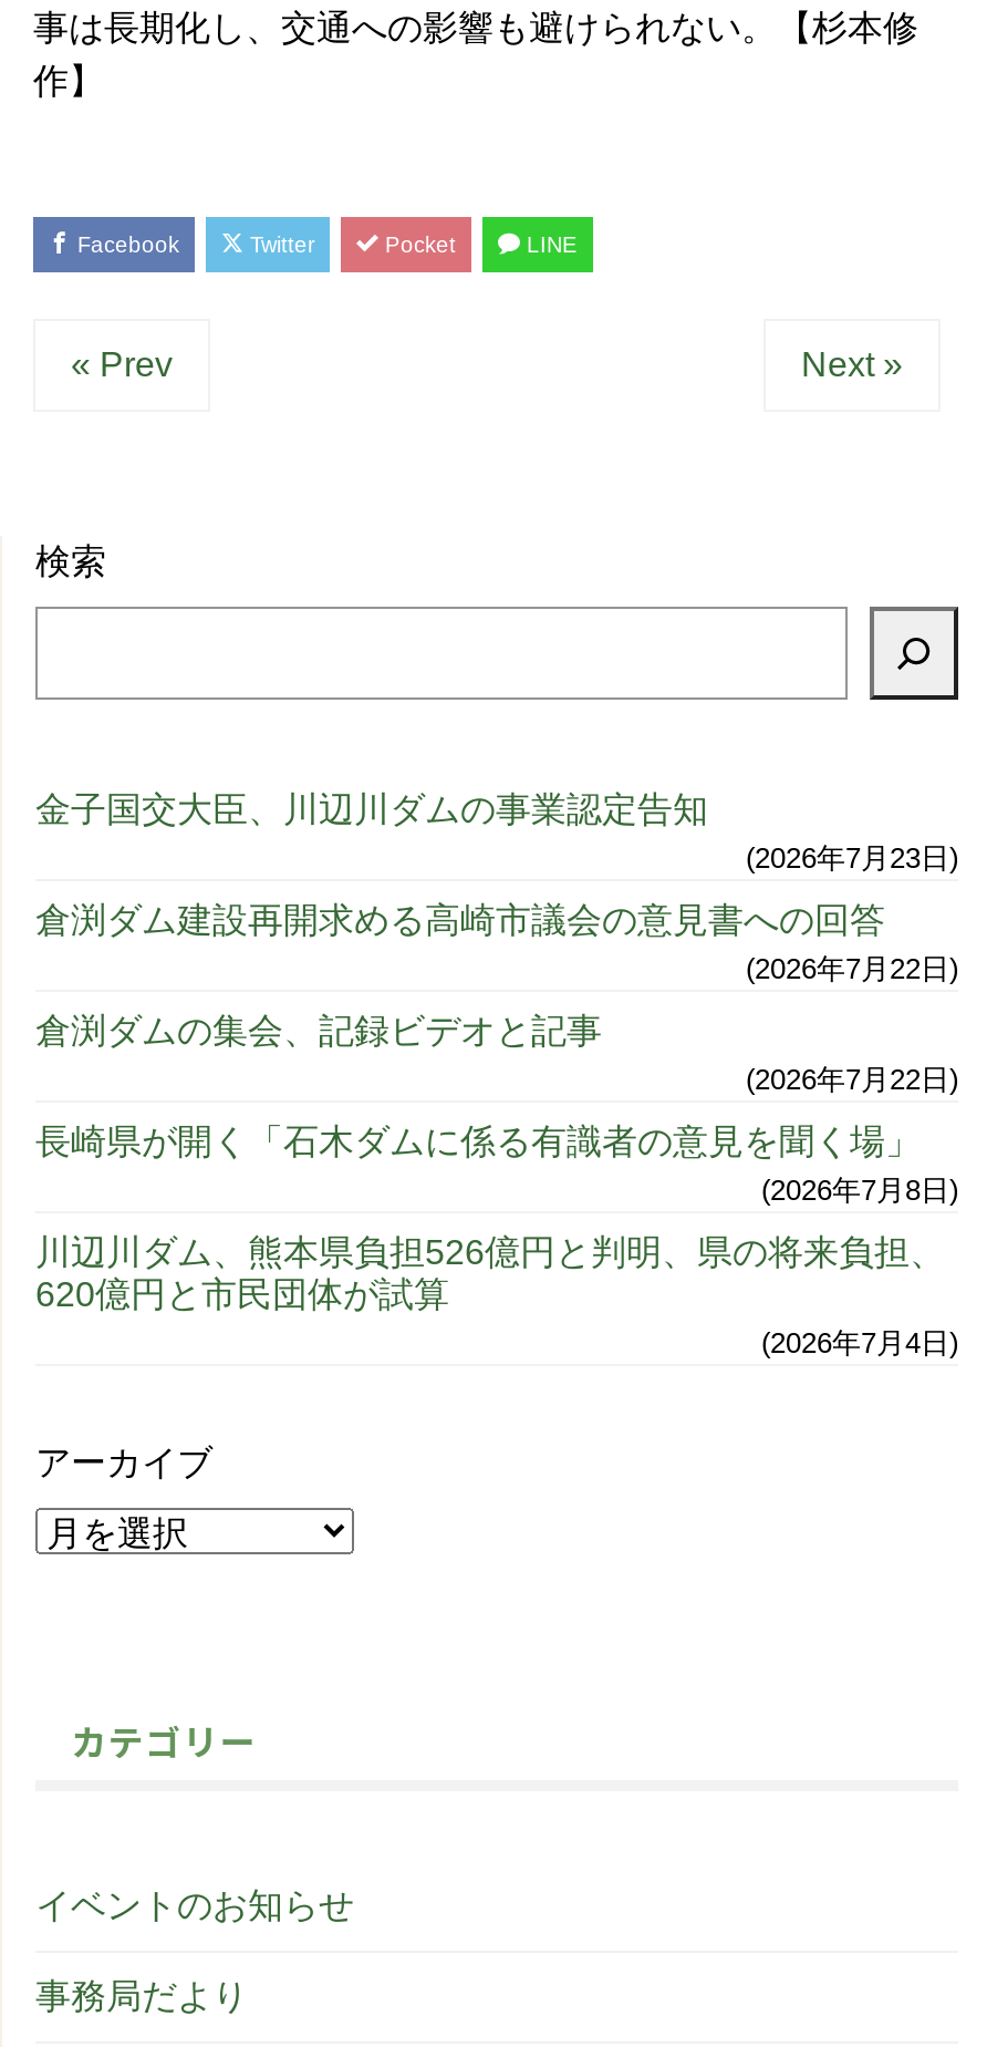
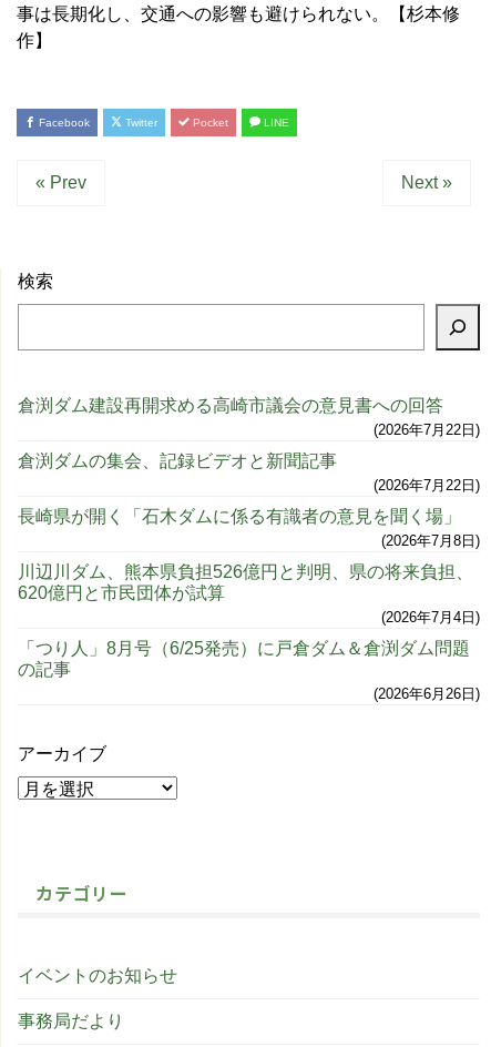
[35,790,949,874] 金子国交大臣、川辺川ダムの事業認定告知 | 2026年7月23日 -> none
moved [35,901,949,985] -> [18,396,475,438]: 倉渕ダム建設再開求める高崎市議会の意見書への回答 | 2026年7月22日
[35,1011,602,1049] 倉渕ダムの集会、記録ビデオと記事 -> [18,451,337,470] 倉渕ダムの集会、記録ビデオと新聞記事
moved [35,1062,949,1359] -> [18,477,475,625]: 2026年7月22日 | 長崎県が開く「石木ダムに係る有識者の意見を聞く場」 | 2026年7月8日 | 川辺川ダム、熊本県負担526億円と判明、県の将来負担、 | 620億円と市民団体が試算 | 2026年7月4日
none -> [18,639,475,702] 「つり人」8月号（6/25発売）に戸倉ダム＆倉渕ダム問題 | の記事 | 2026年6月26日

